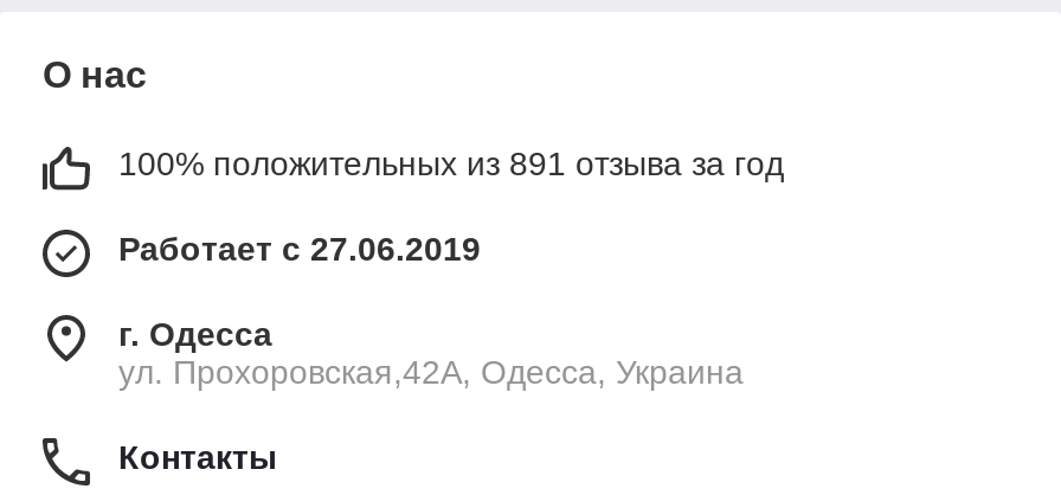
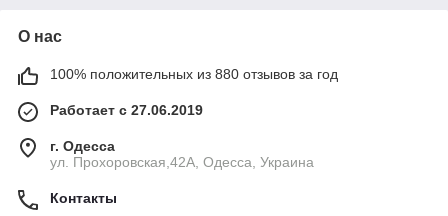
[118,146,784,184] 100% положительных из 891 отзыва за год -> [50,66,338,82] 100% положительных из 880 отзывов за год

